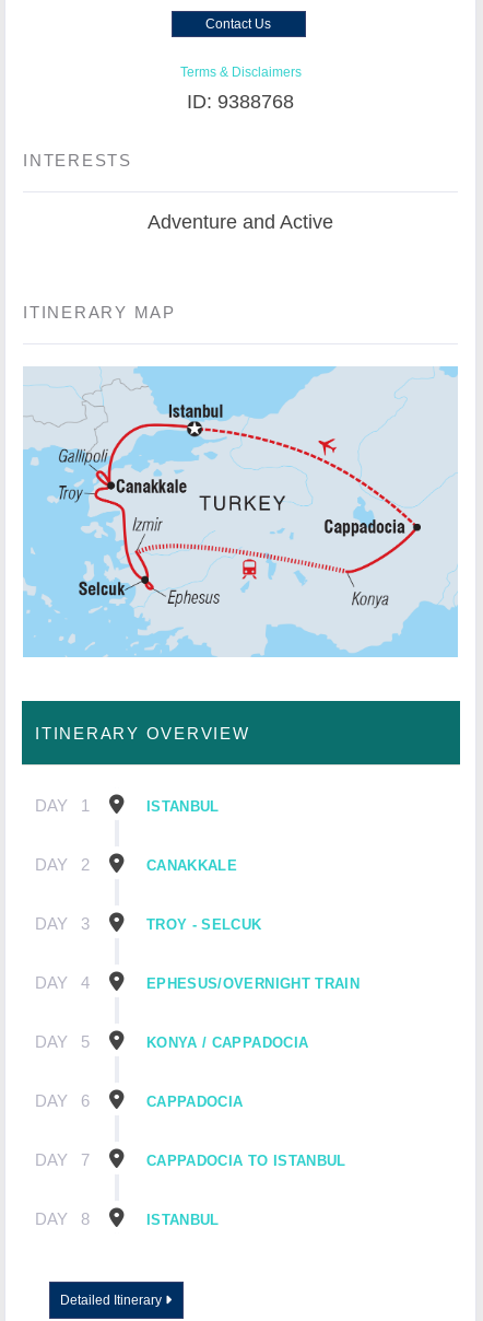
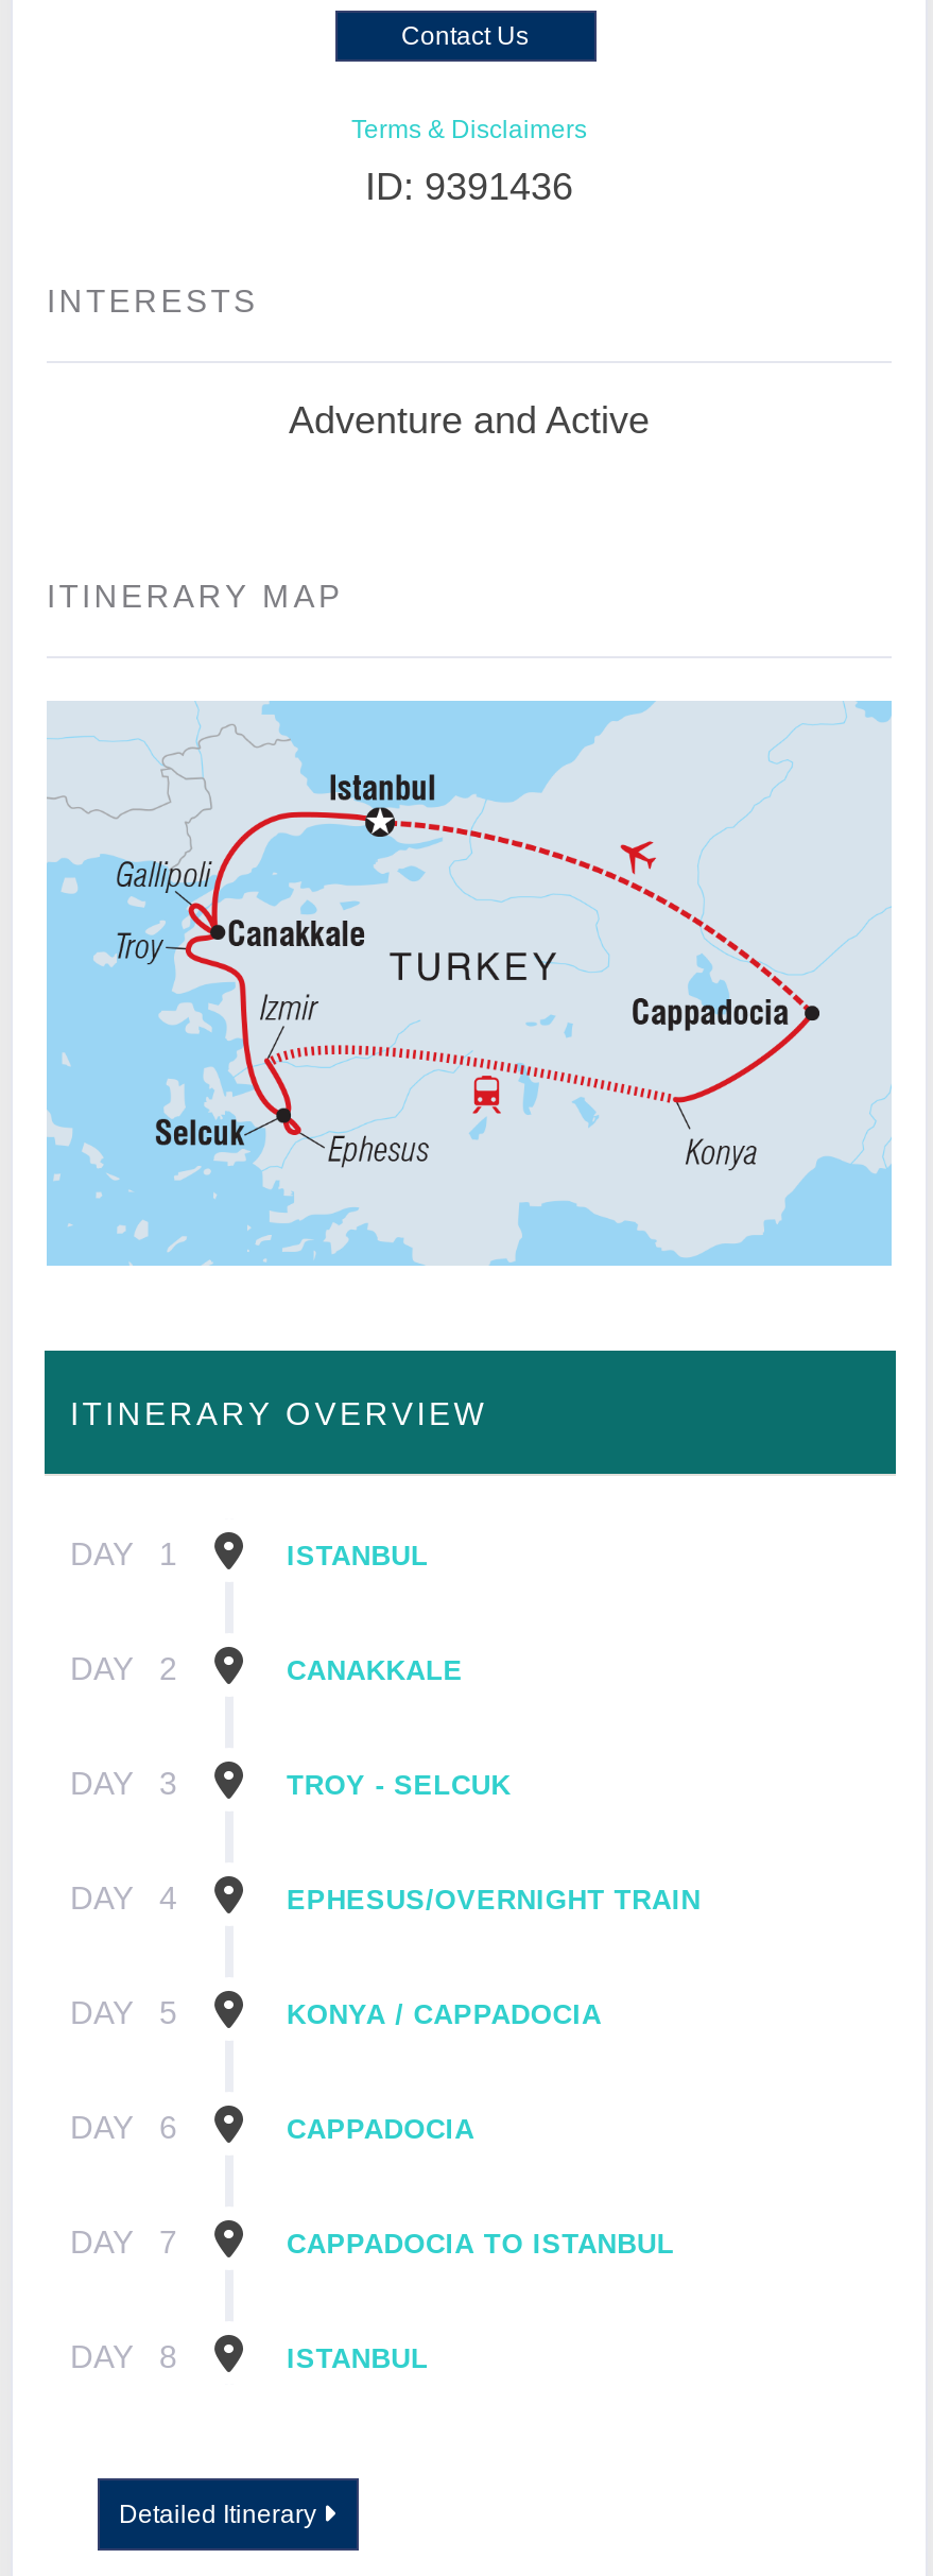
[187,90,294,112] ID: 9388768 -> [365,165,573,207] ID: 9391436

